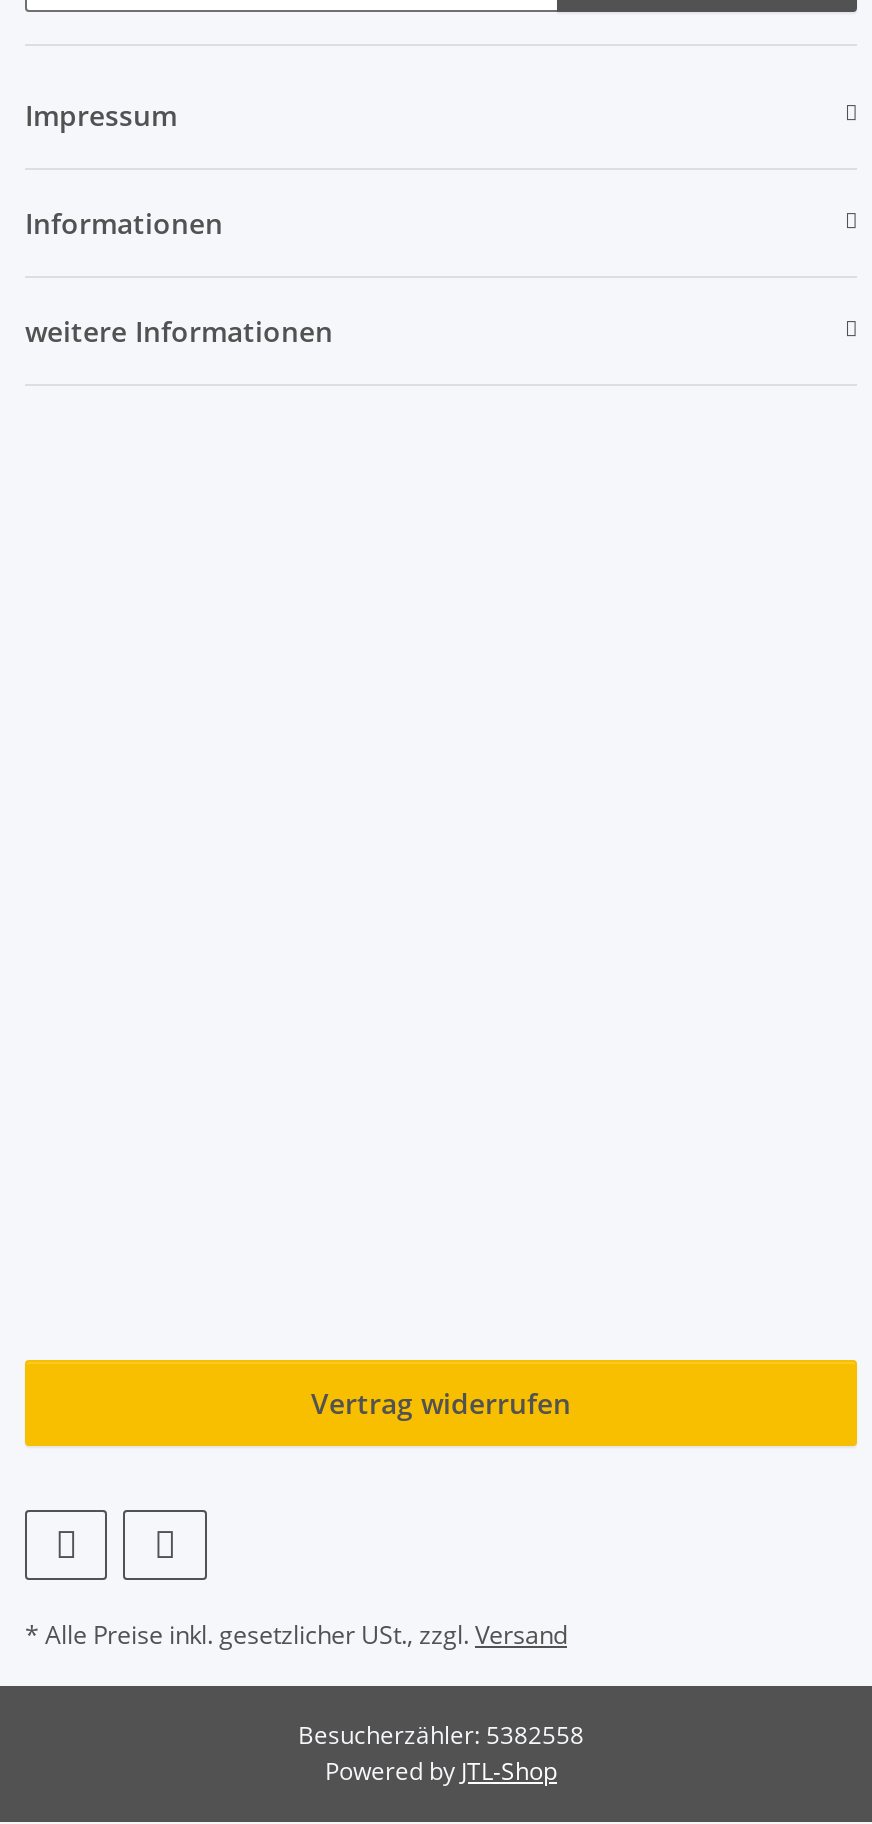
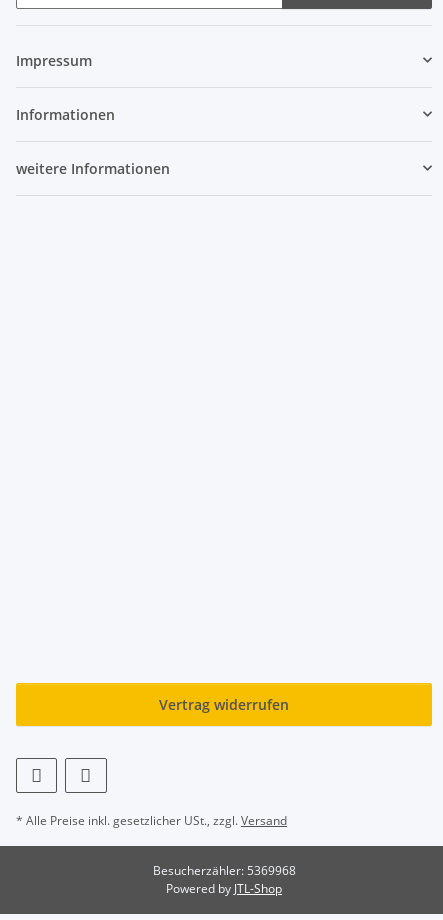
[298,1718,584,1752] Besucherzähler: 5382558 -> [152,862,295,879] Besucherzähler: 5369968

